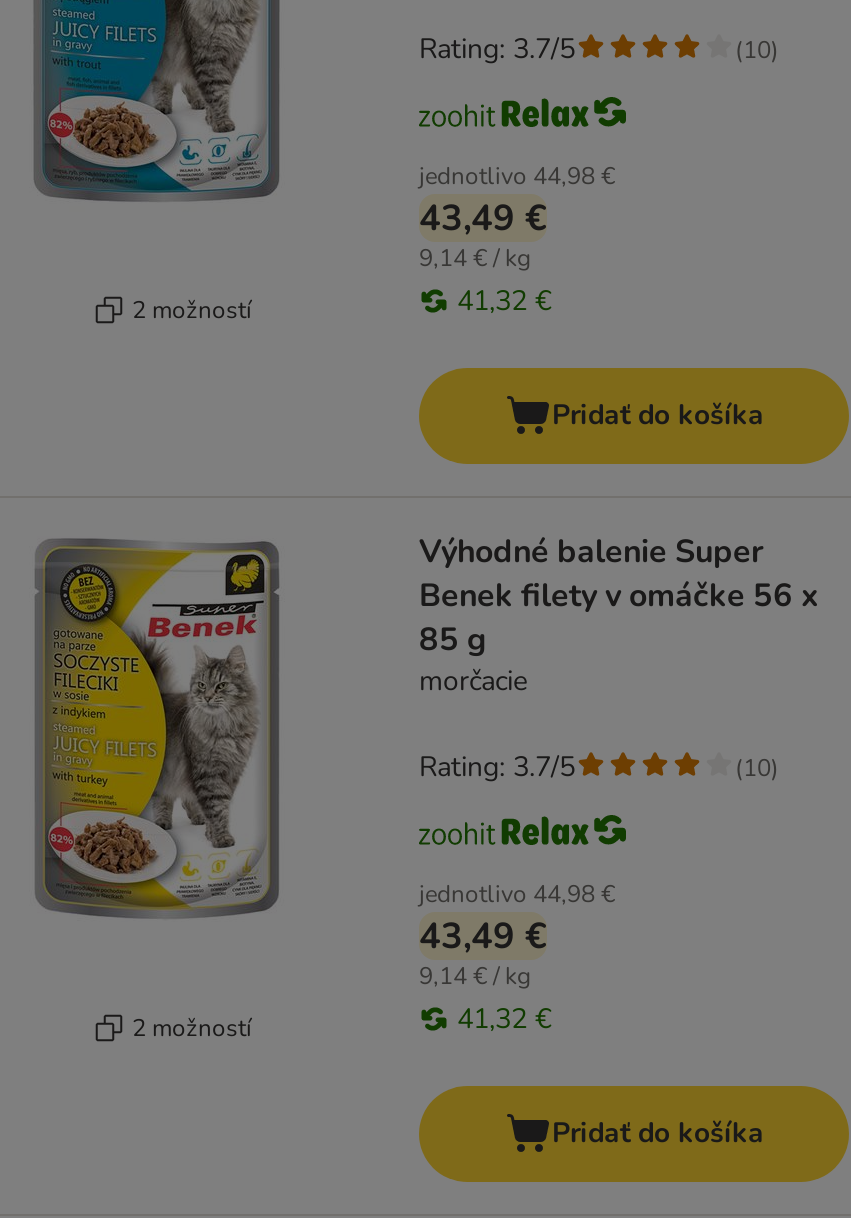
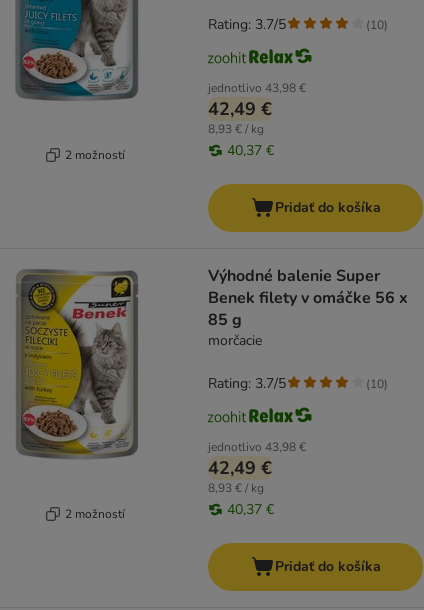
[419,160,615,192] jednotlivo 44,98 € -> [208,80,306,96] jednotlivo 43,98 €
[419,194,547,242] 43,49 € -> [208,97,272,121] 42,49 €
[419,242,531,274] 9,14 € / kg -> [208,121,264,137] 8,93 € / kg
[457,282,551,320] 41,32 € -> [227,141,274,160] 40,37 €
[419,878,615,910] jednotlivo 44,98 € -> [208,439,306,455] jednotlivo 43,98 €
[419,912,547,960] 43,49 € -> [208,456,272,480] 42,49 €
[419,960,531,992] 9,14 € / kg -> [208,480,264,496] 8,93 € / kg
[457,1000,551,1038] 41,32 € -> [227,500,274,519] 40,37 €

